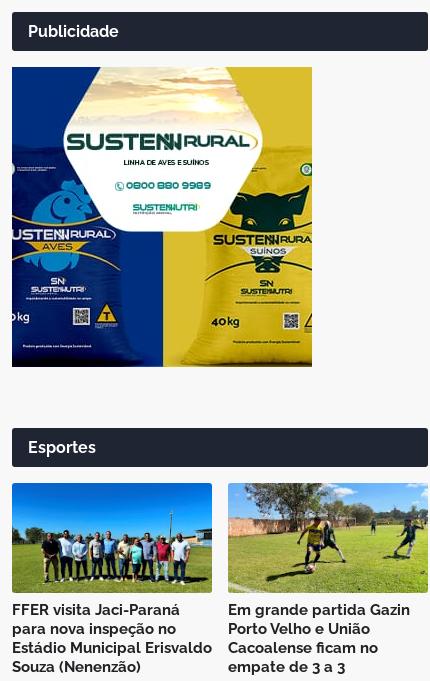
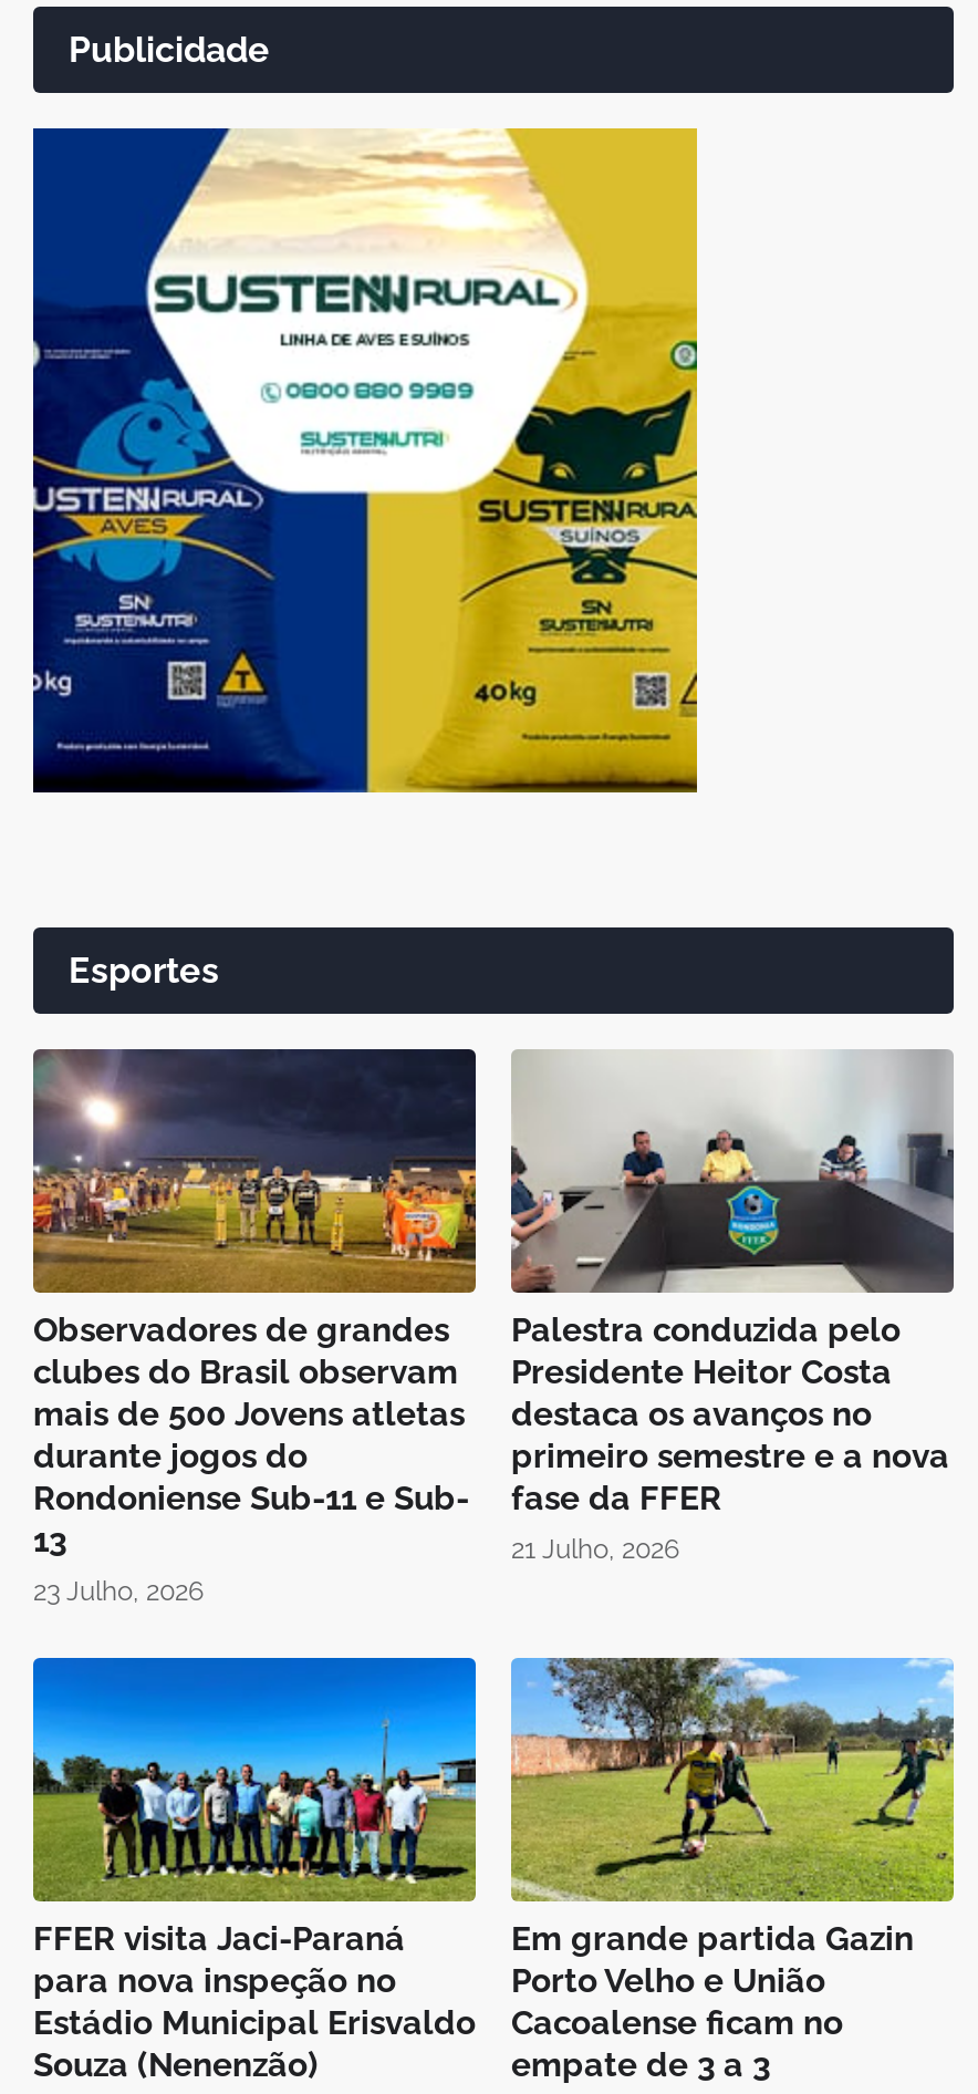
none -> [31,1047,478,1607] [image] | Observadores de grandes | clubes do Brasil observam | mais de 500 Jovens atletas | durante jogos do | Rondoniense Sub-11 e Sub- | 13 | 23 Julho, 2026
none -> [509,1049,956,1565] [image] | Palestra conduzida pelo | Presidente Heitor Costa | destaca os avanços no | primeiro semestre e a nova | fase da FFER | 21 Julho, 2026

